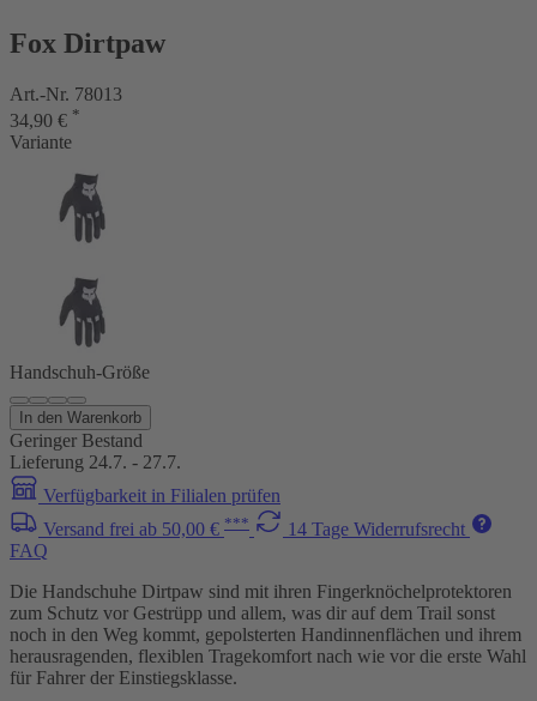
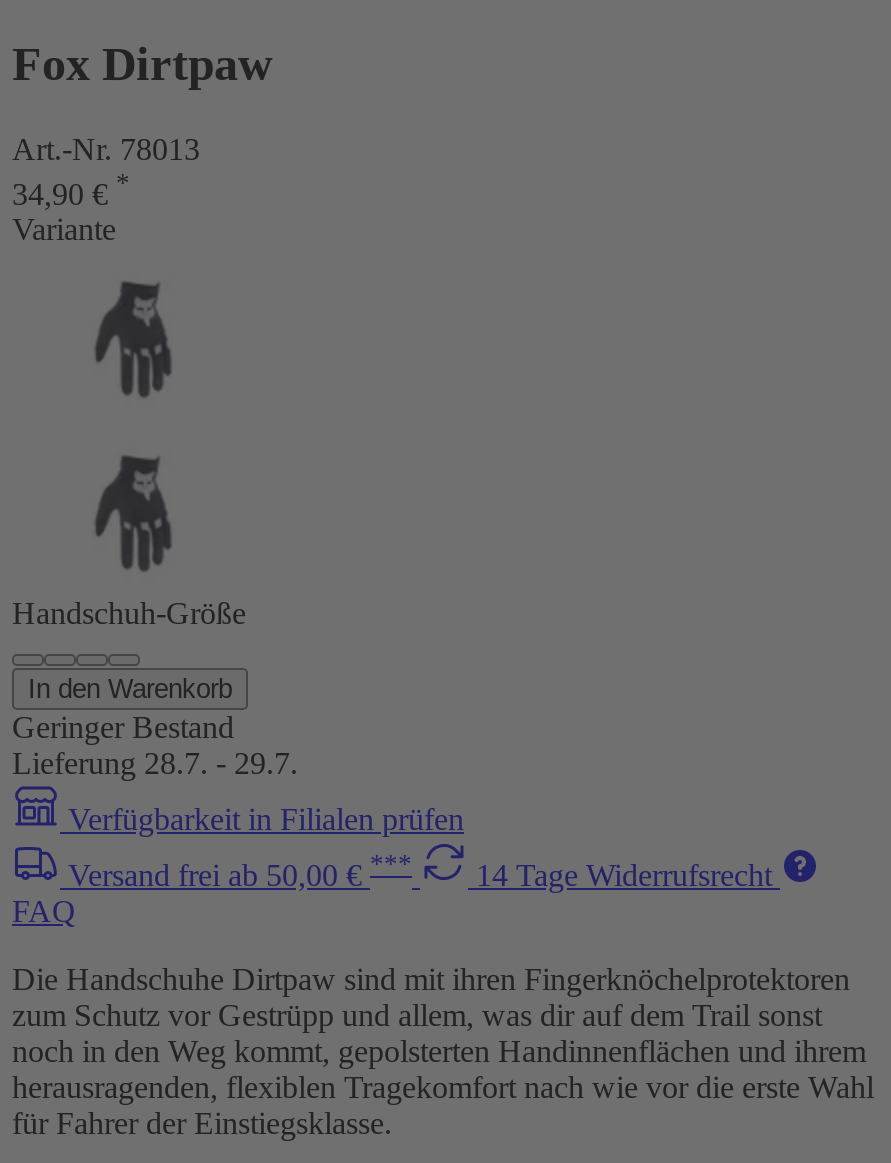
[10,452,181,472] Lieferung 24.7. - 27.7. -> [12,746,298,780] Lieferung 28.7. - 29.7.

